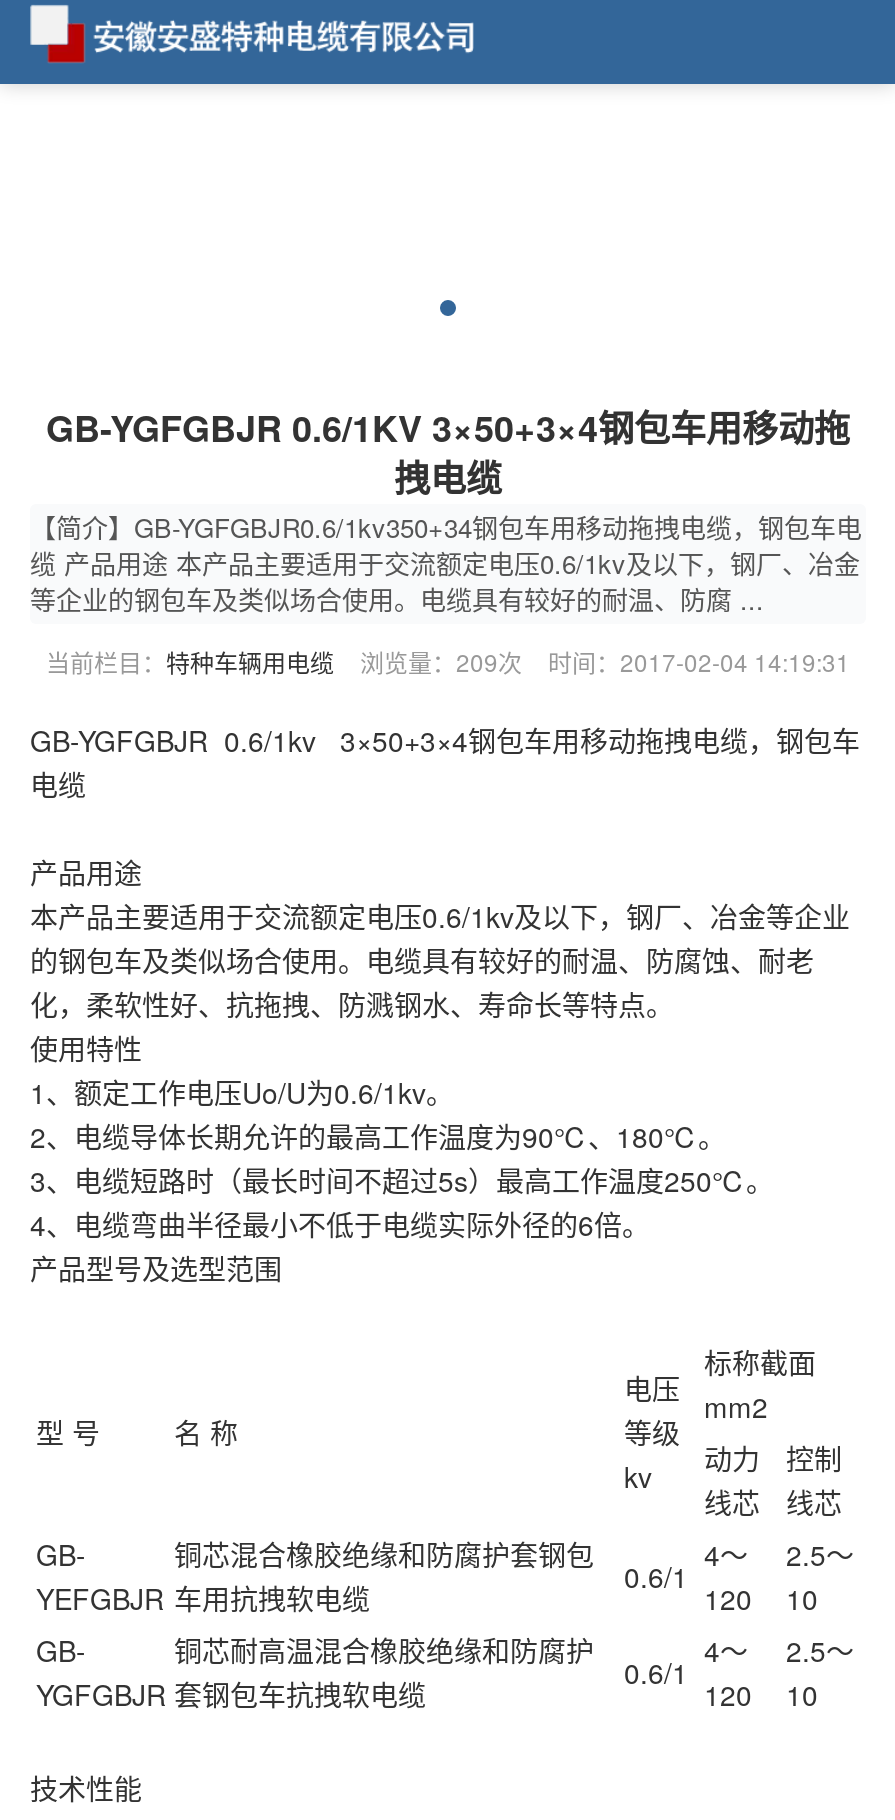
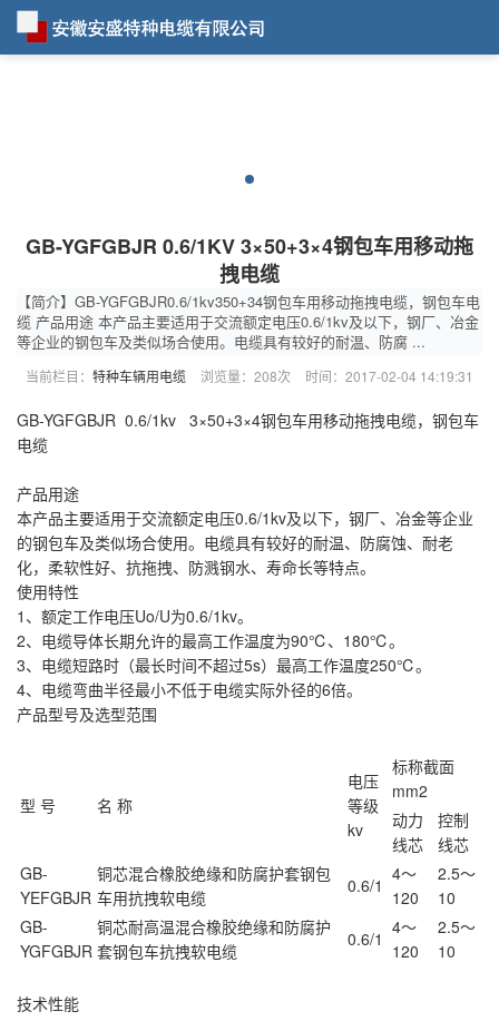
[46,644,850,678] 当前栏目：特种车辆用电缆 浏览量：209次 时间：2017-02-04 14:19:31 -> [26,366,473,385] 当前栏目：特种车辆用电缆 浏览量：208次 时间：2017-02-04 14:19:31

